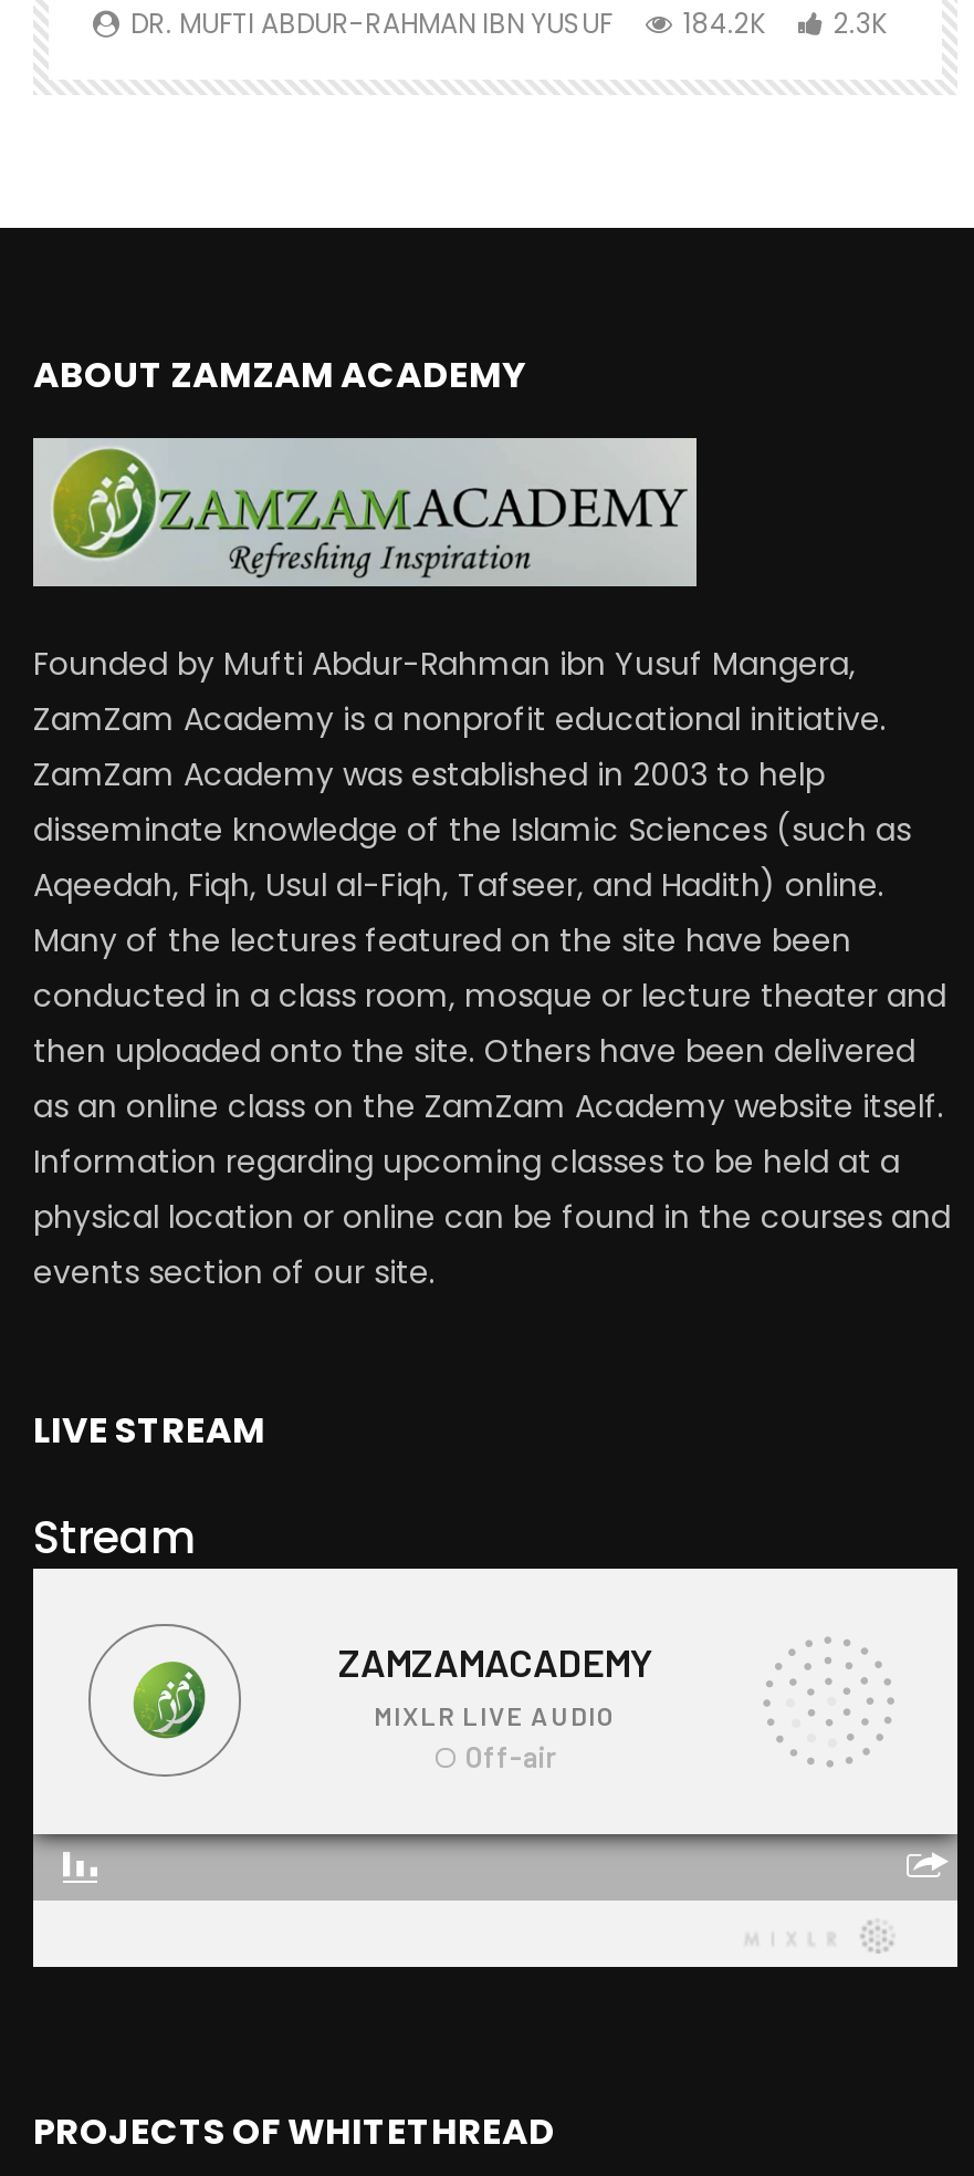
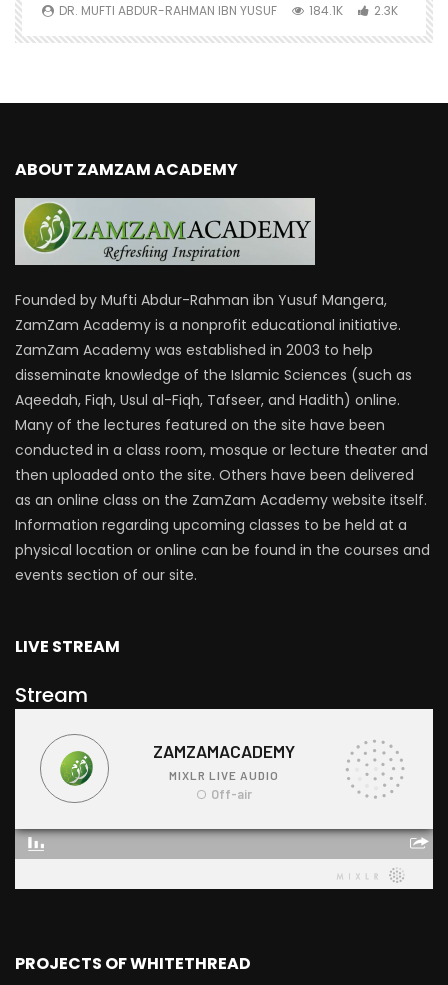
[130,5,887,42] DR. MUFTI ABDUR-RAHMAN IBN YUSUF 184.2K 2.3K -> [59,2,398,19] DR. MUFTI ABDUR-RAHMAN IBN YUSUF 184.1K 2.3K

